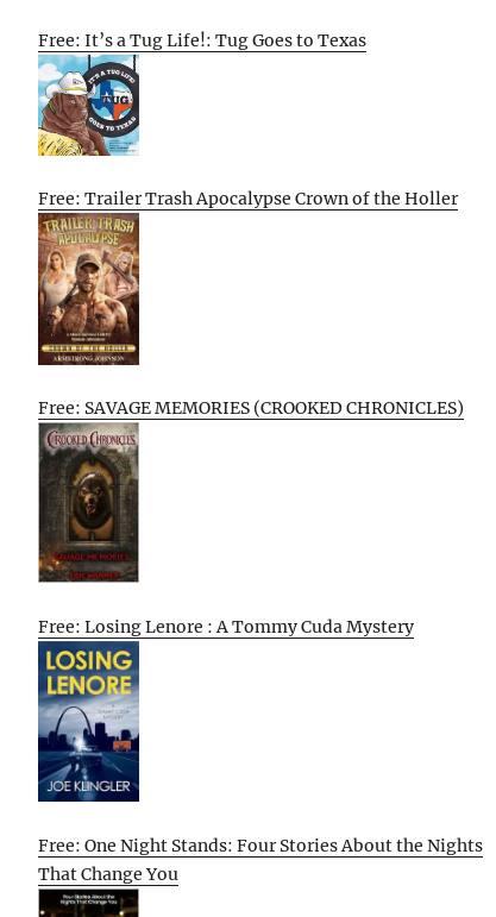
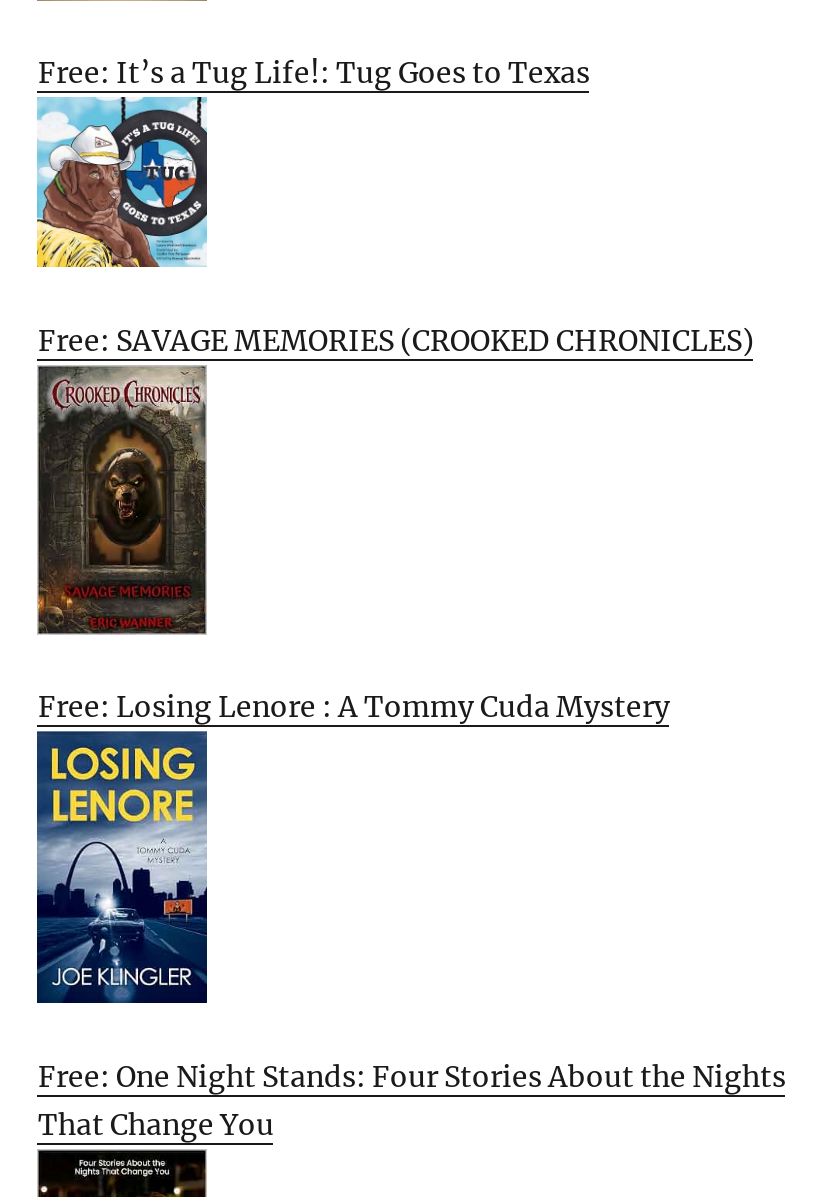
[39,188,459,209] Free: Trailer Trash Apocalypse Crown of the Holler -> none
[37,219,140,366] [image] -> none

